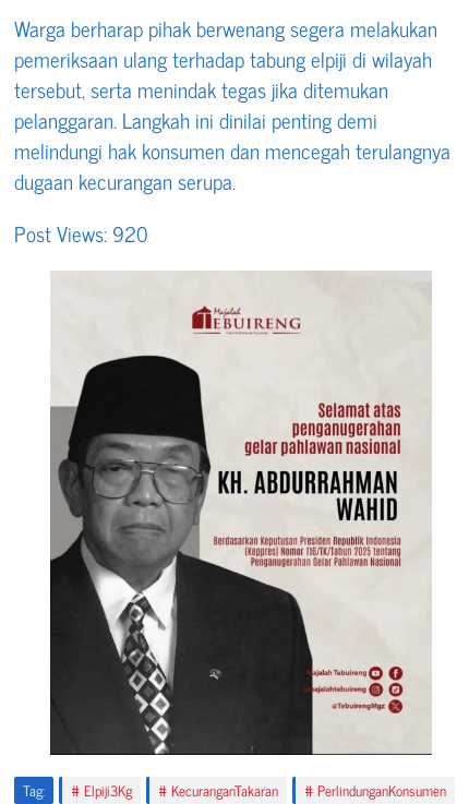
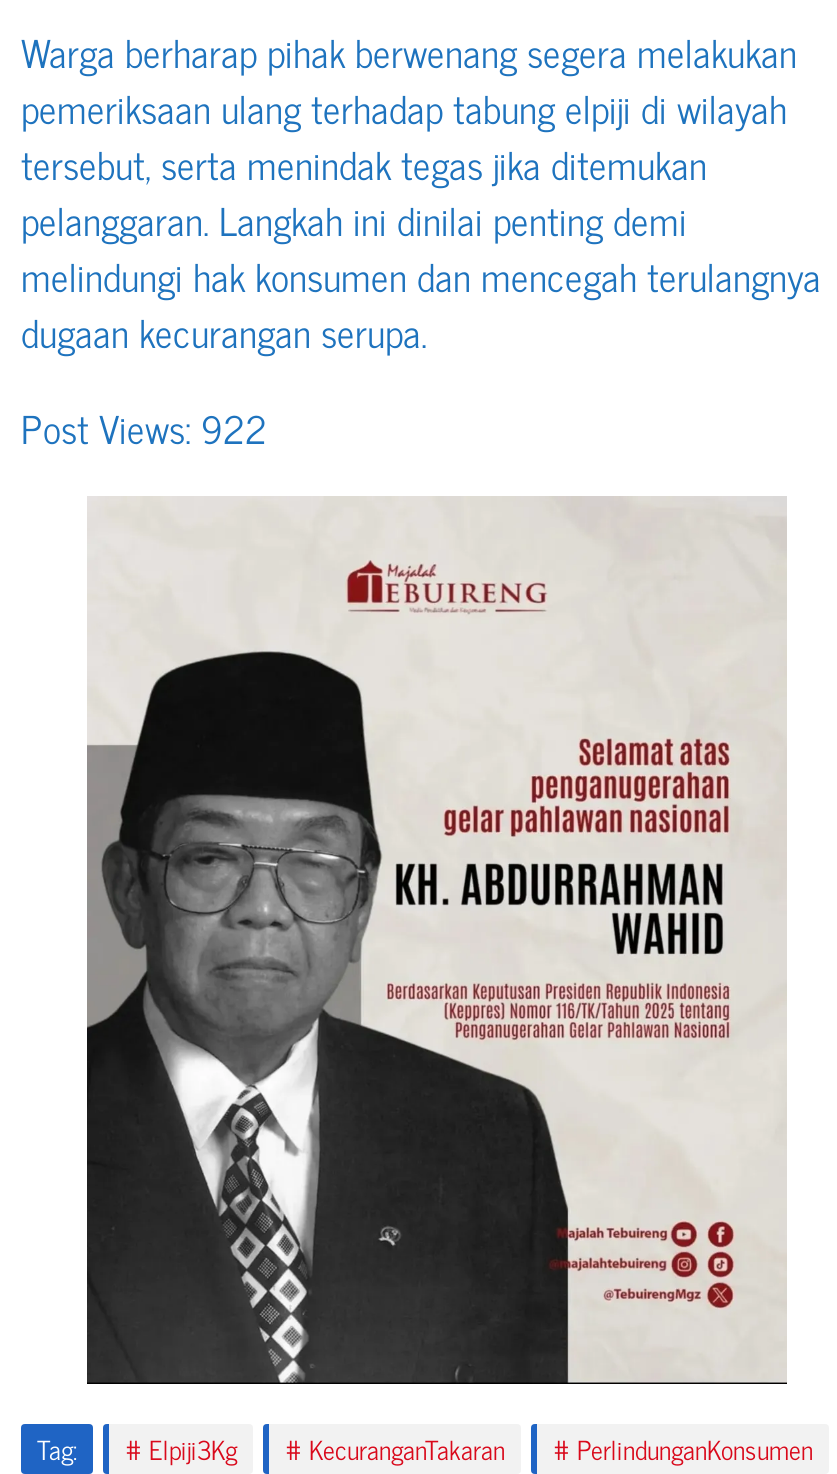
[14,216,148,249] Post Views: 920 -> [21,395,267,457] Post Views: 922

